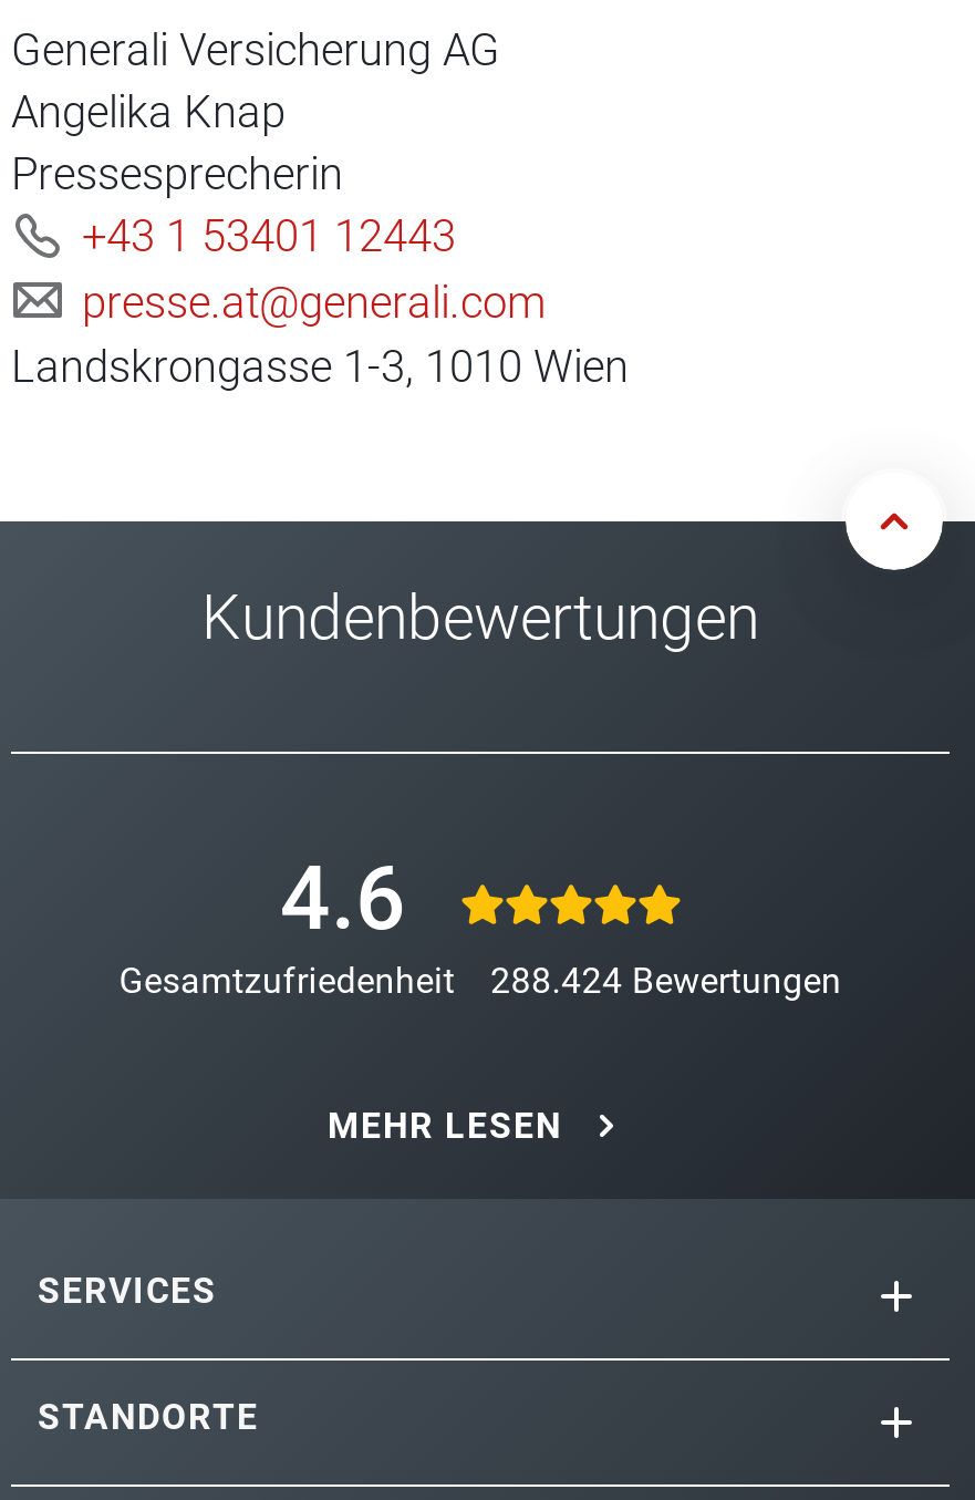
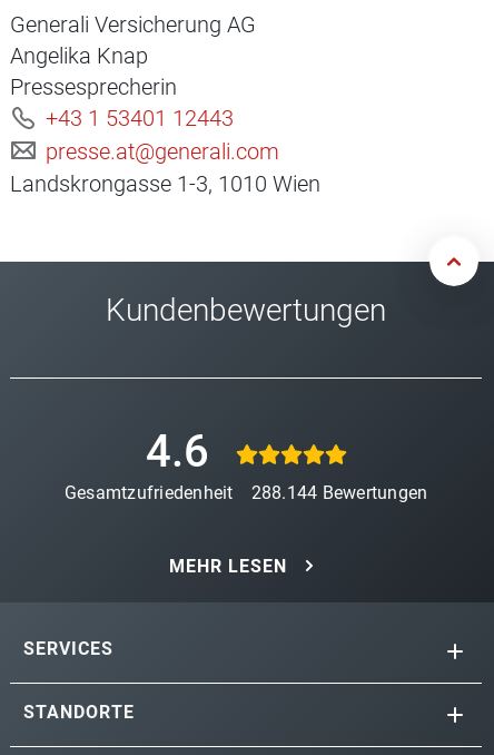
[119,961,842,1003] Gesamtzufriedenheit 288.424 Bewertungen -> [64,483,427,504] Gesamtzufriedenheit 288.144 Bewertungen

